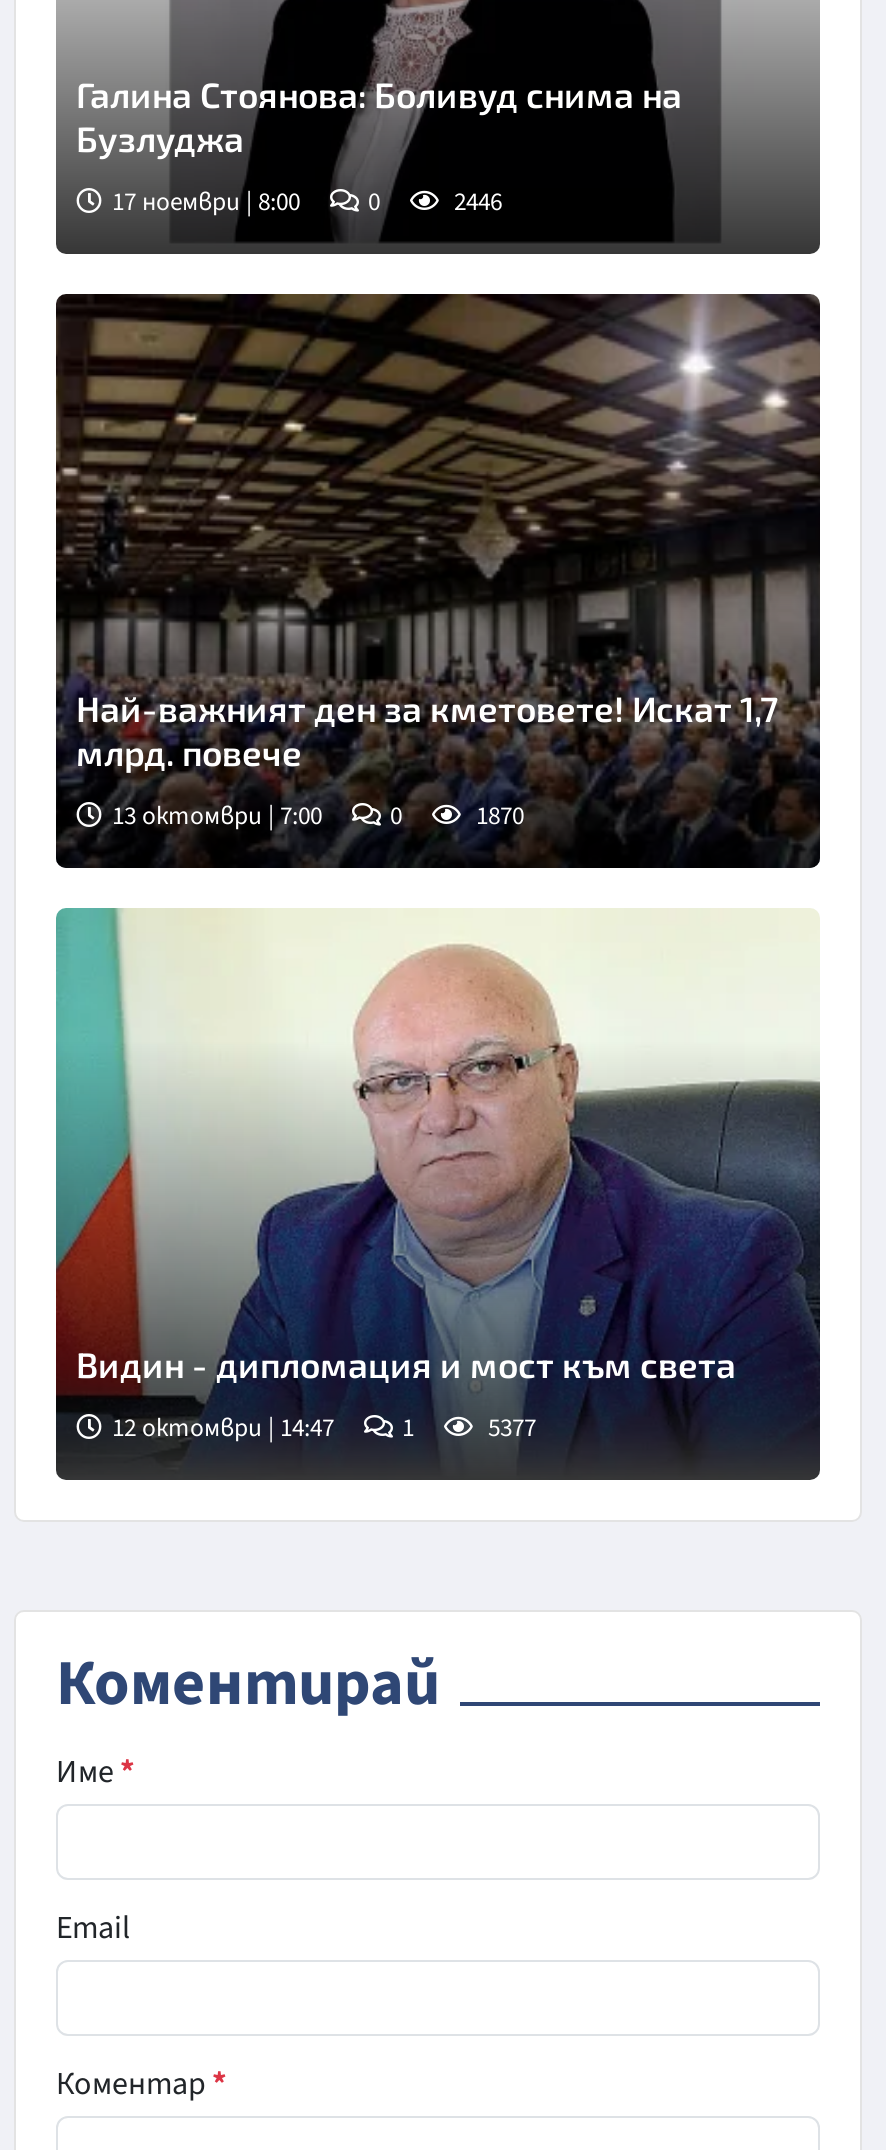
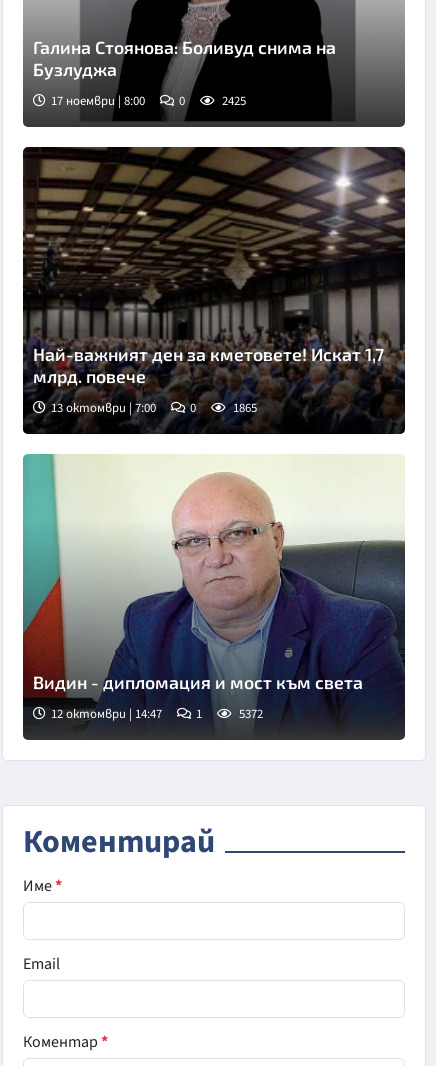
[448,185,502,221] 2446 -> [219,92,246,110] 2425
[470,798,524,834] 1870 -> [230,399,257,417] 1865
[482,1411,536,1447] 5377 -> [236,705,263,723] 5372

